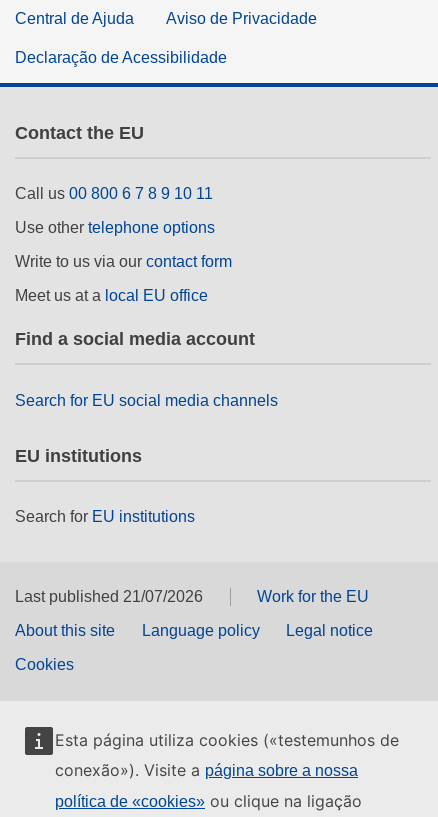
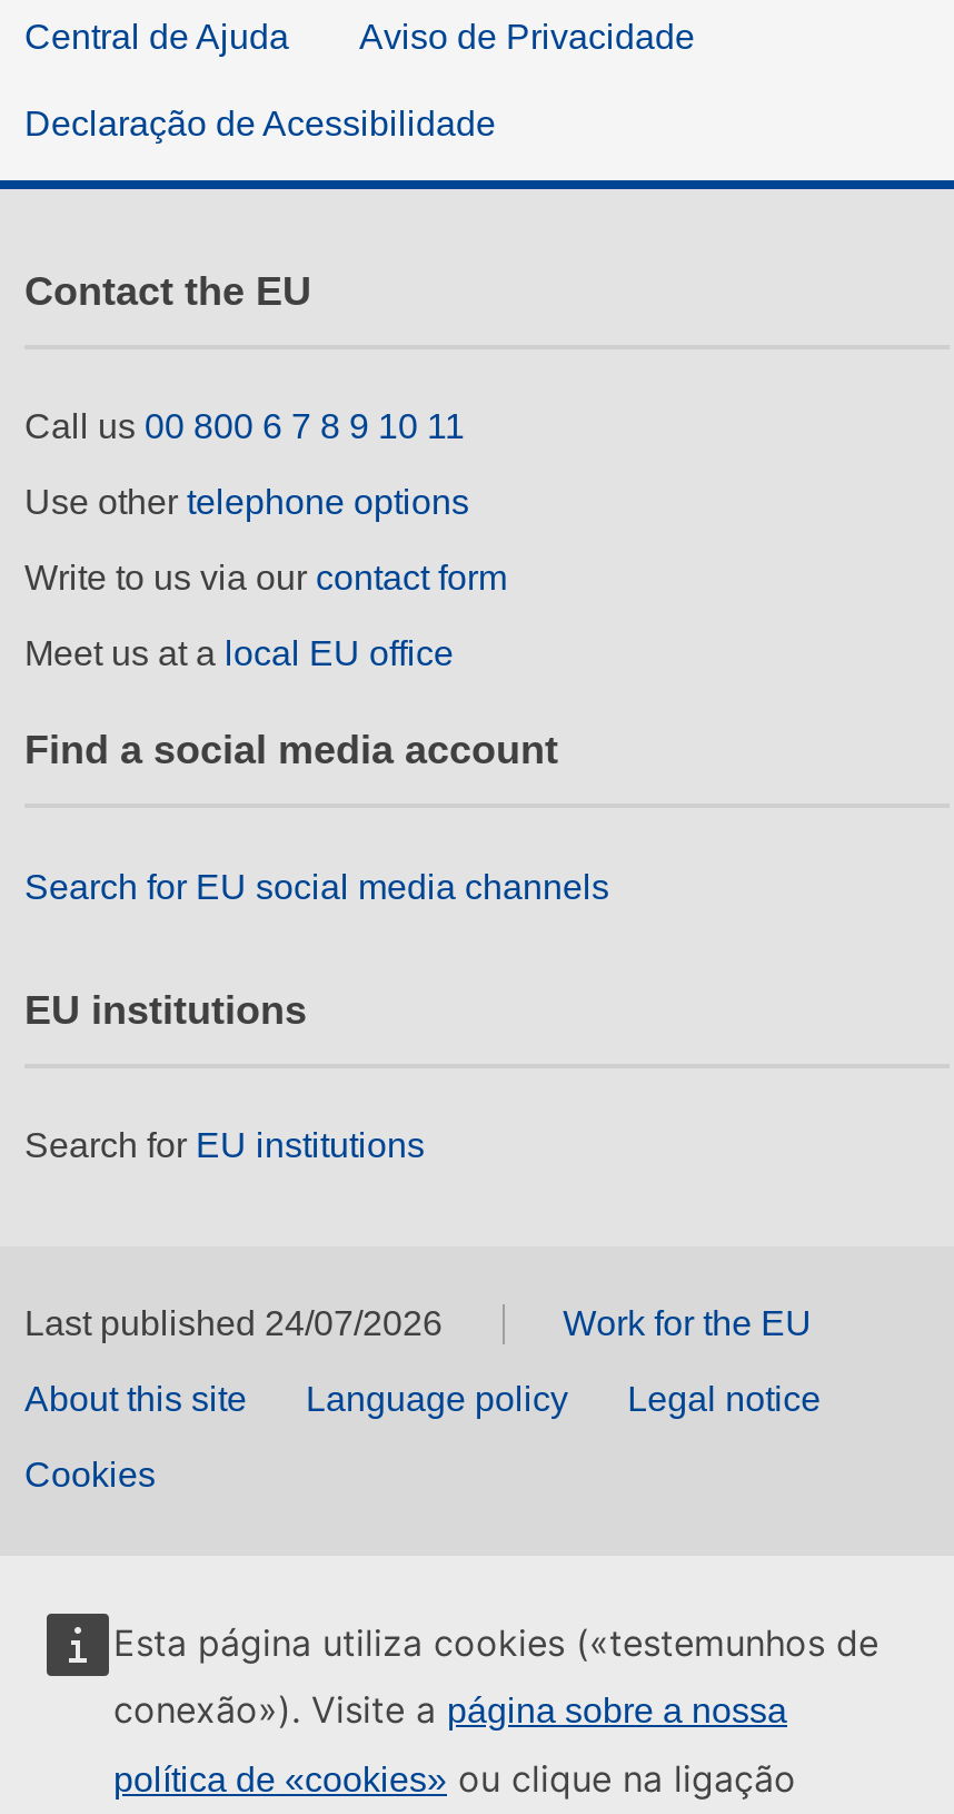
[15,588,203,605] Last published 21/07/2026 -> [24,1305,443,1343] Last published 24/07/2026

